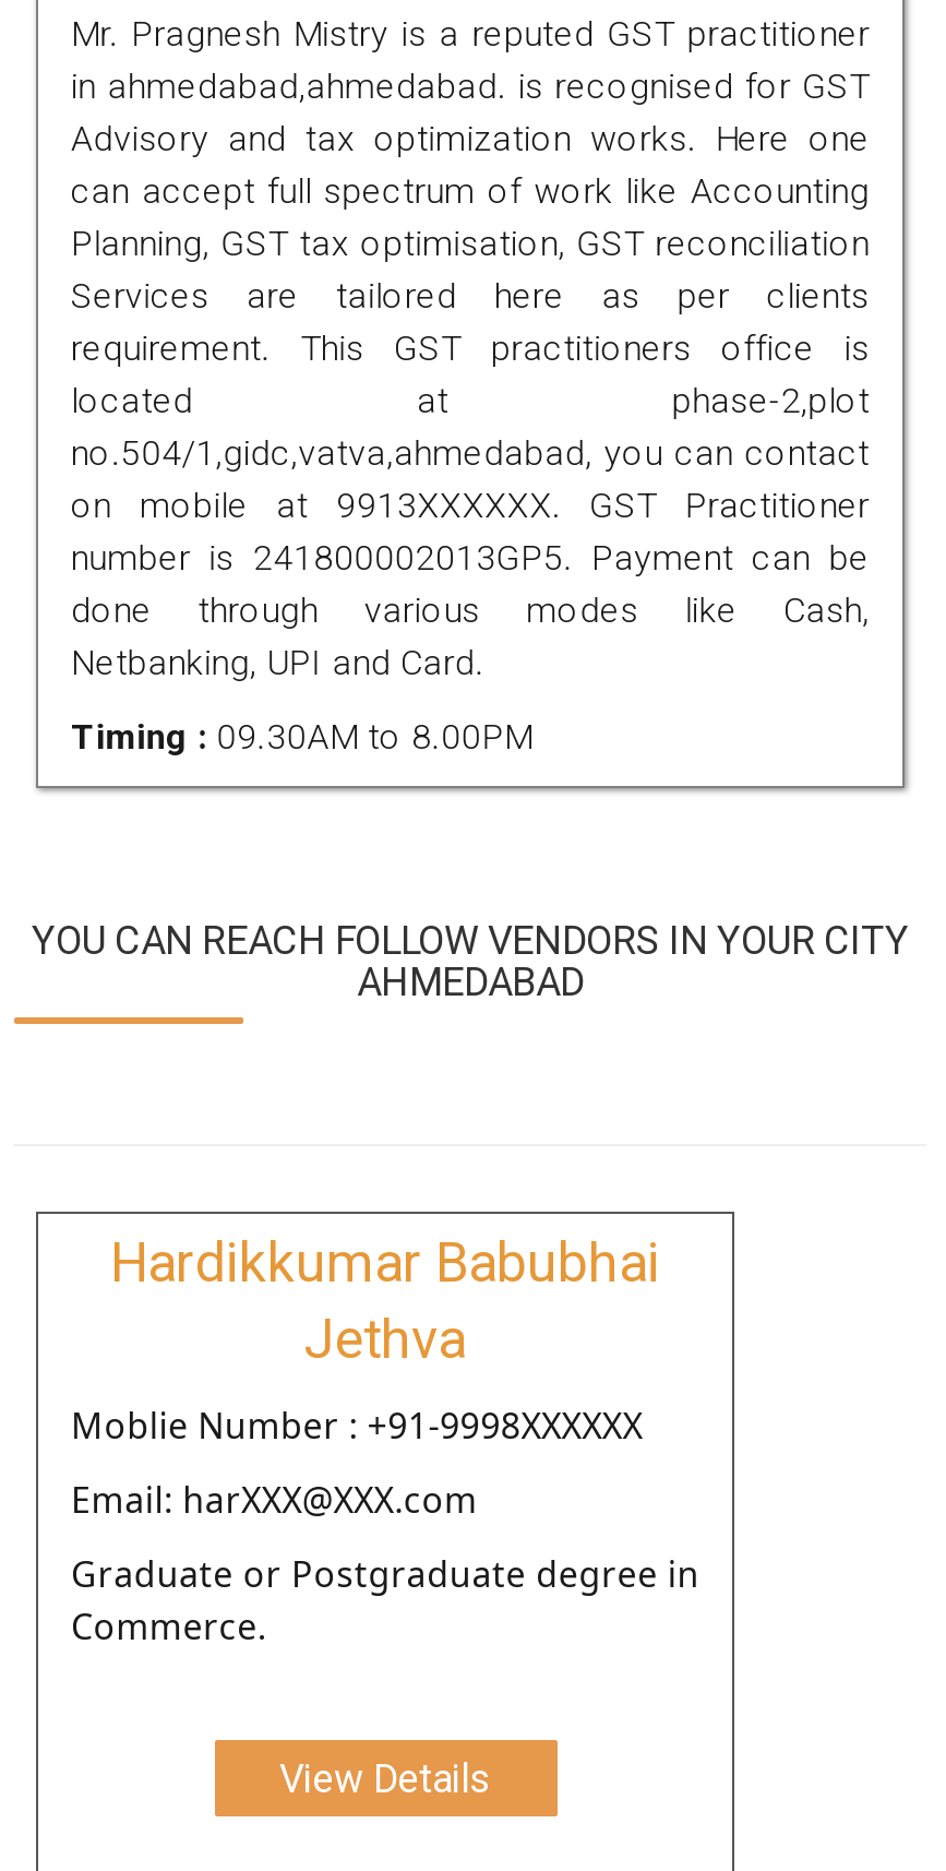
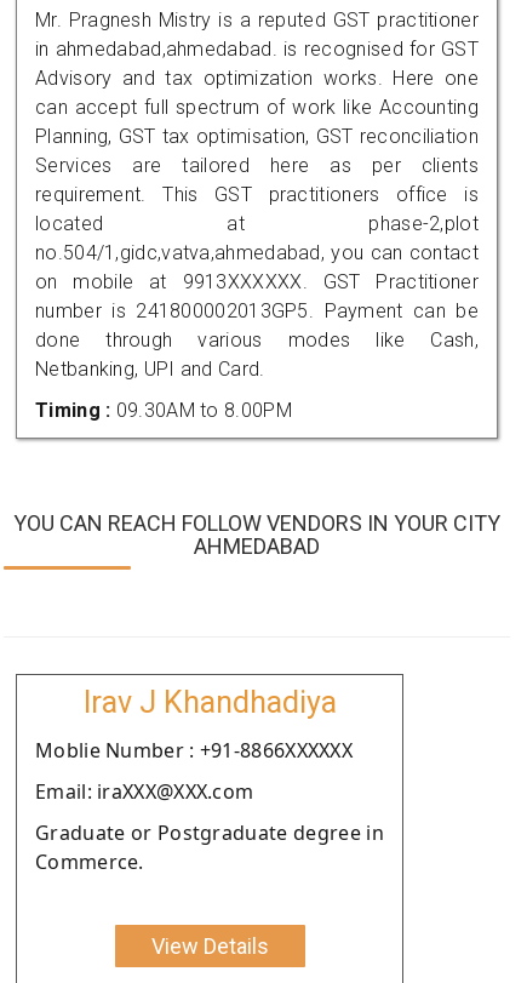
[110,1231,660,1371] Hardikkumar Babubhai | Jethva -> [83,685,336,720] Irav J Khandhadiya
[71,1401,643,1449] Moblie Number : +91-9998XXXXXX -> [35,737,353,763] Moblie Number : +91-8866XXXXXX
[71,1475,477,1523] Email: harXXX@XXX.com -> [35,778,254,805] Email: iraXXX@XXX.com

